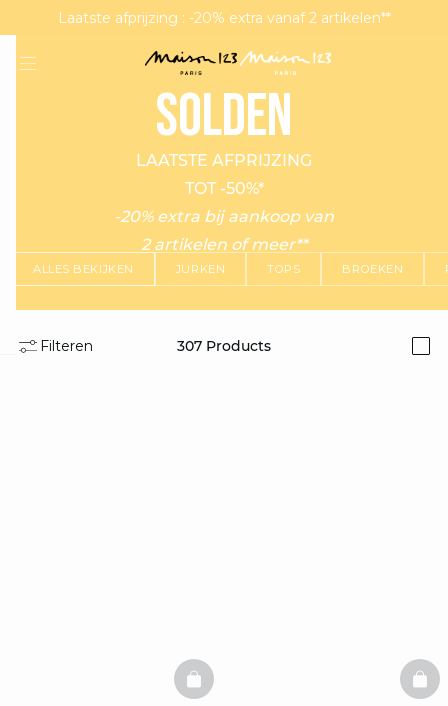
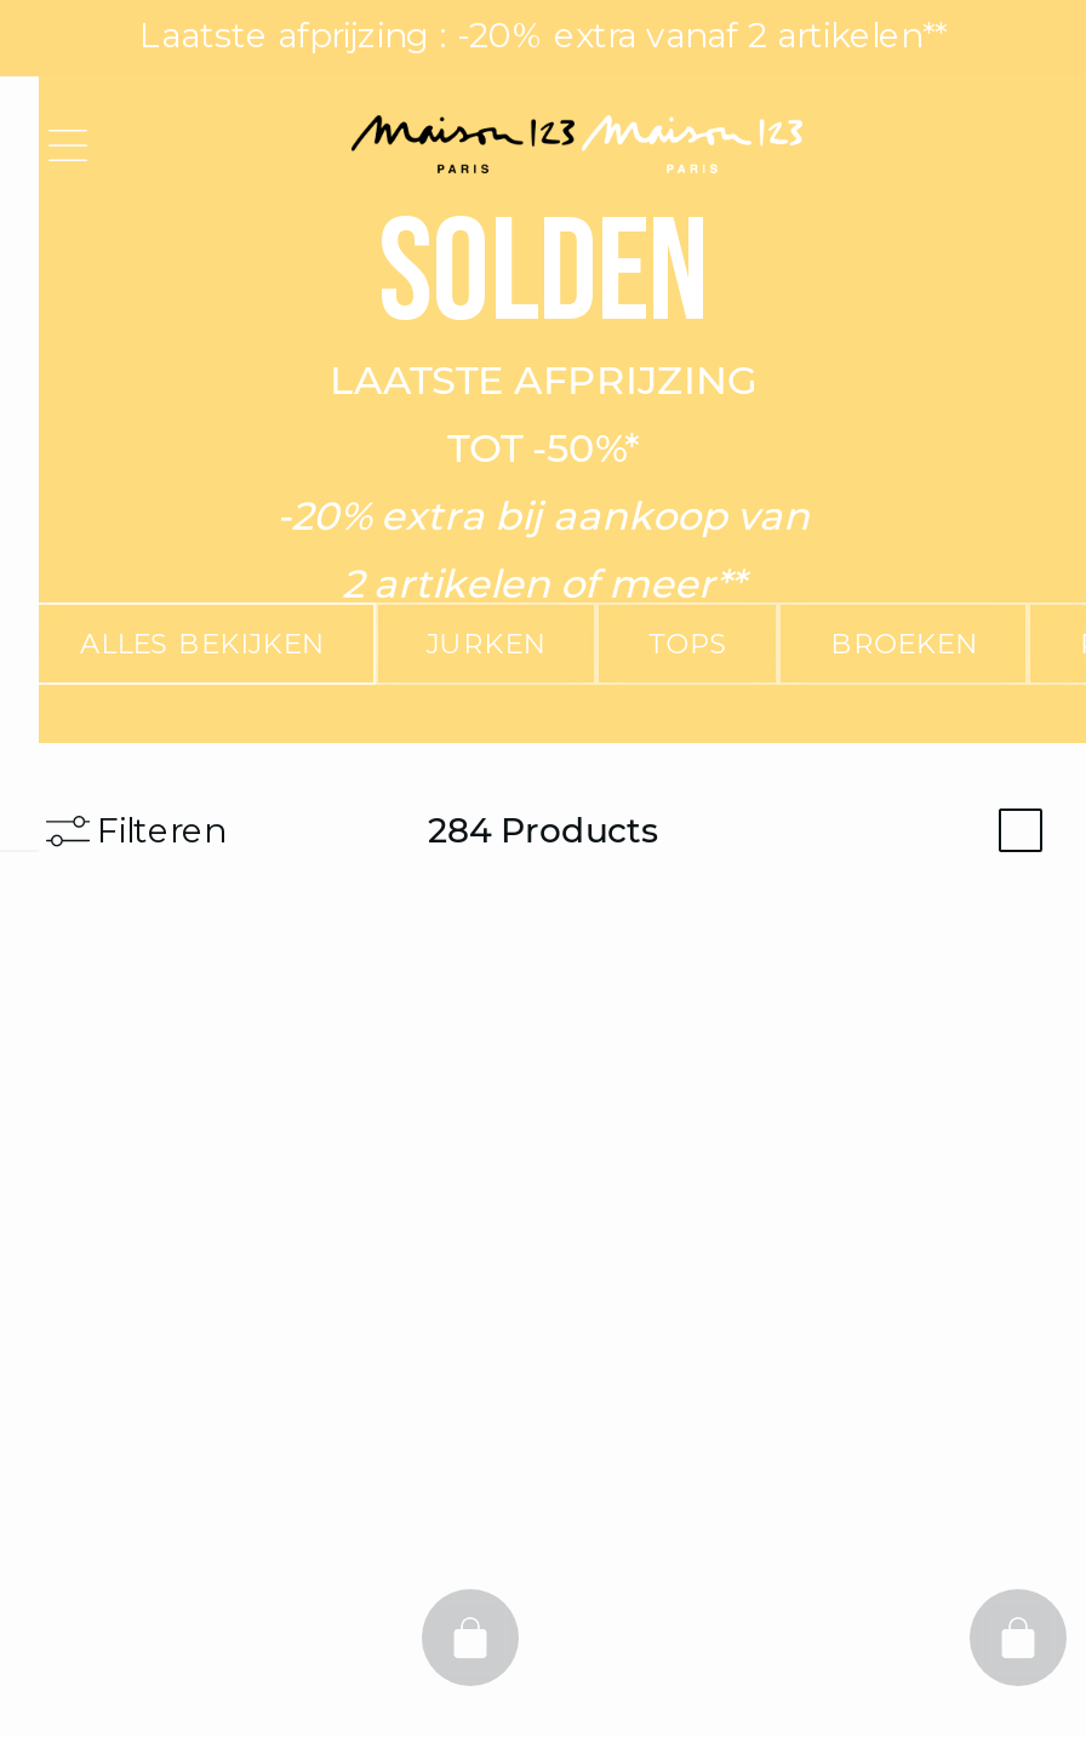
[177,337,271,355] 307 Products -> [428,808,658,852] 284 Products

